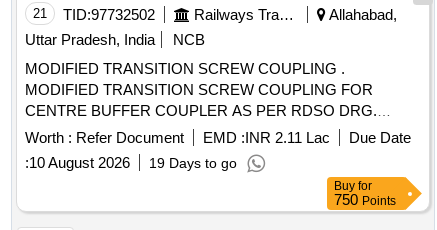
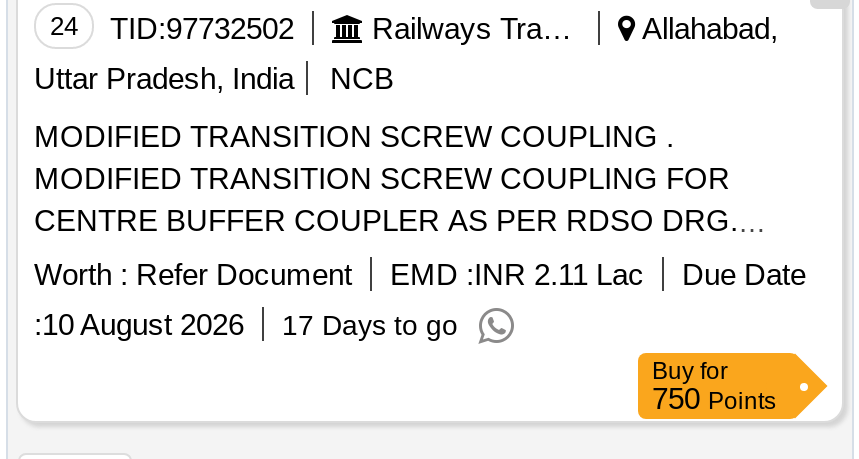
[33,6,155,23] 21 TID:97732502 -> [50,11,294,45] 24 TID:97732502
[25,154,237,171] :10 August 2026 19 Days to go -> [34,307,458,341] :10 August 2026 17 Days to go

